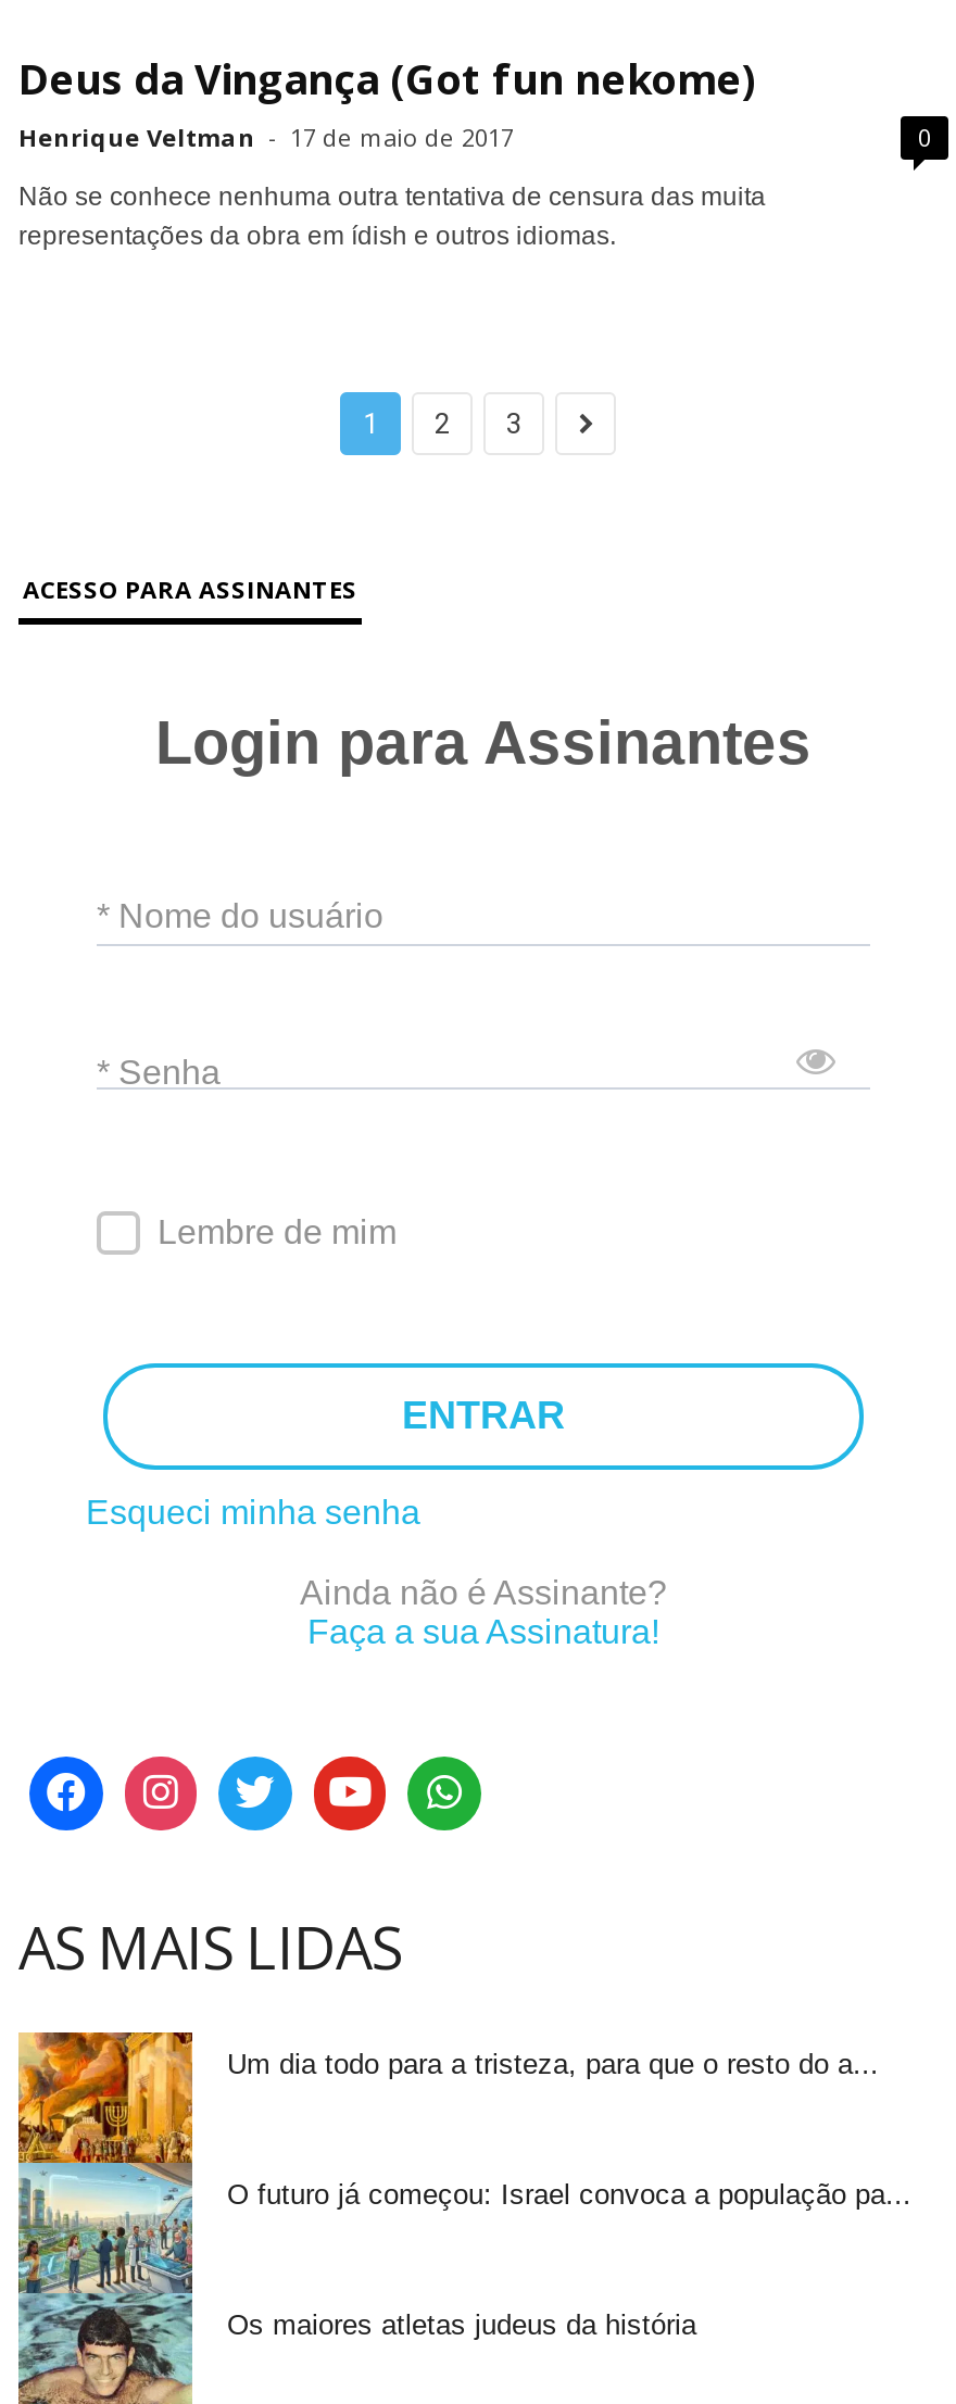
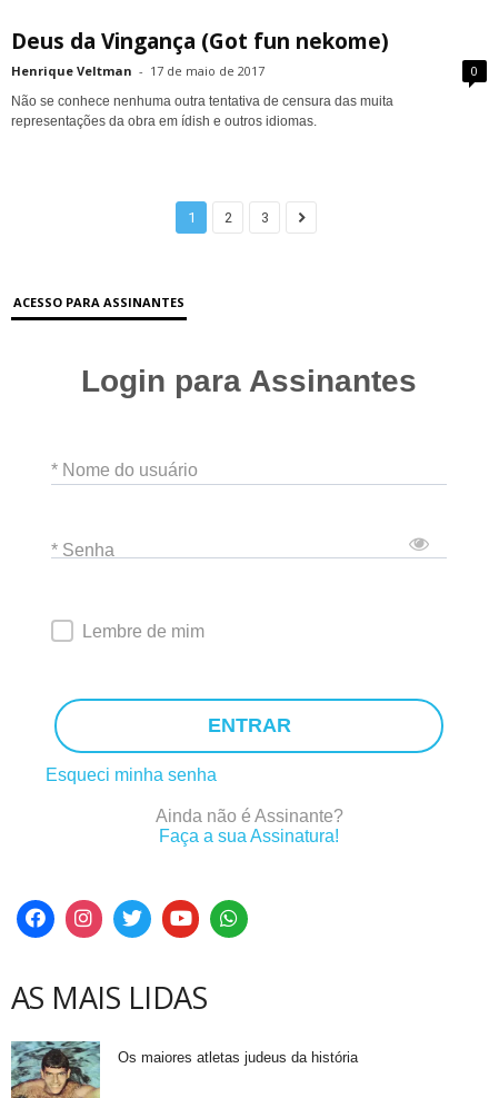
[16,2031,879,2296] [image] | Um dia todo para a tristeza, para que o resto do a... -> none
[227,2178,911,2211] O futuro já começou: Israel convoca a população pa... -> none

